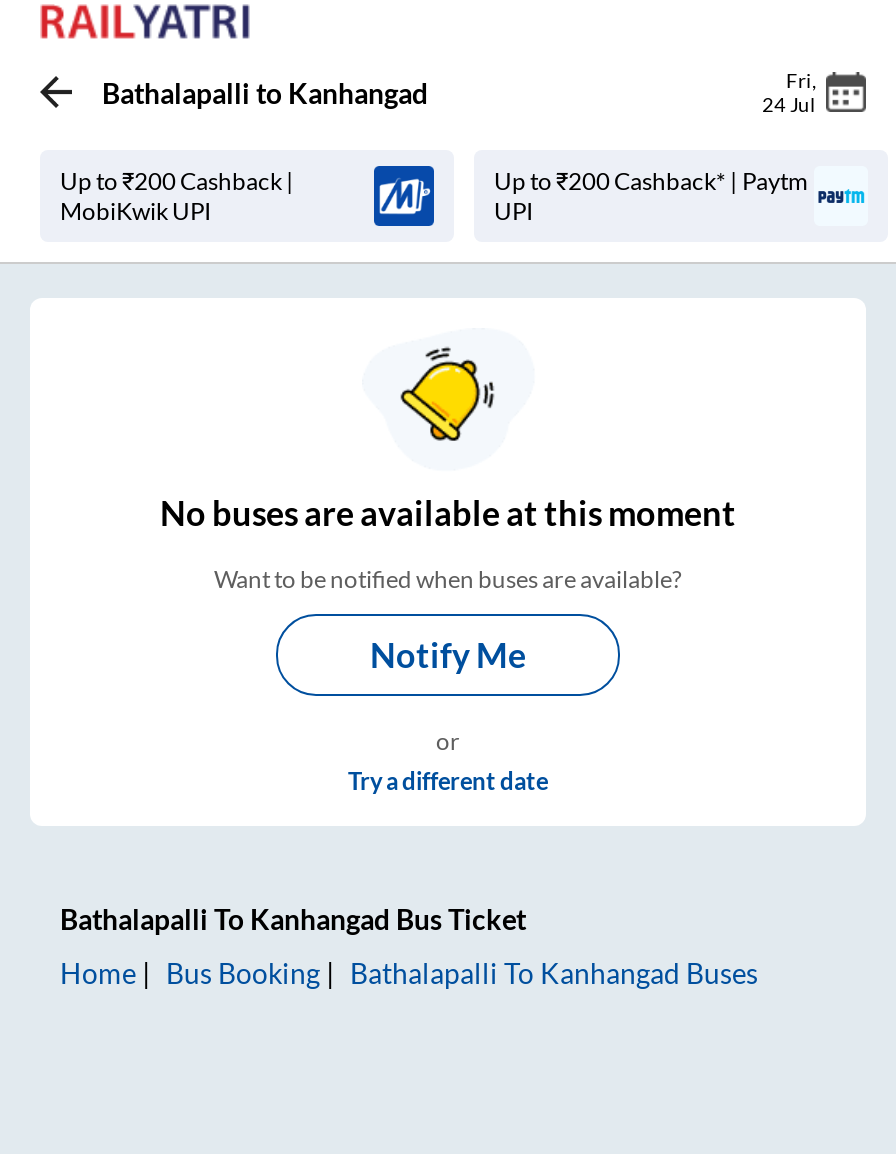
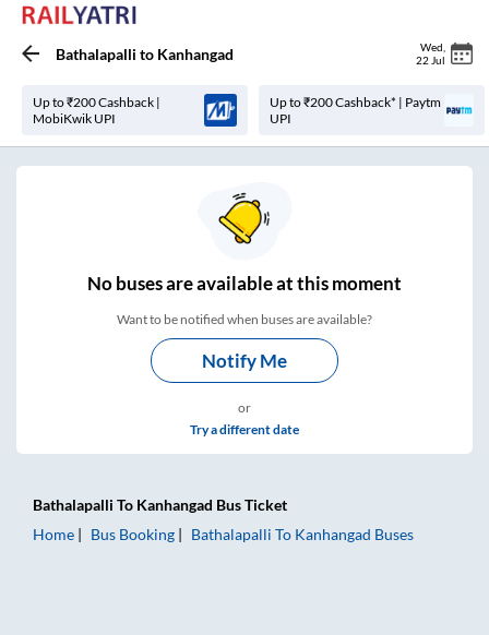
[762,68,816,116] Fri | 24 Jul -> [416,40,445,67] Wed | 22 Jul

